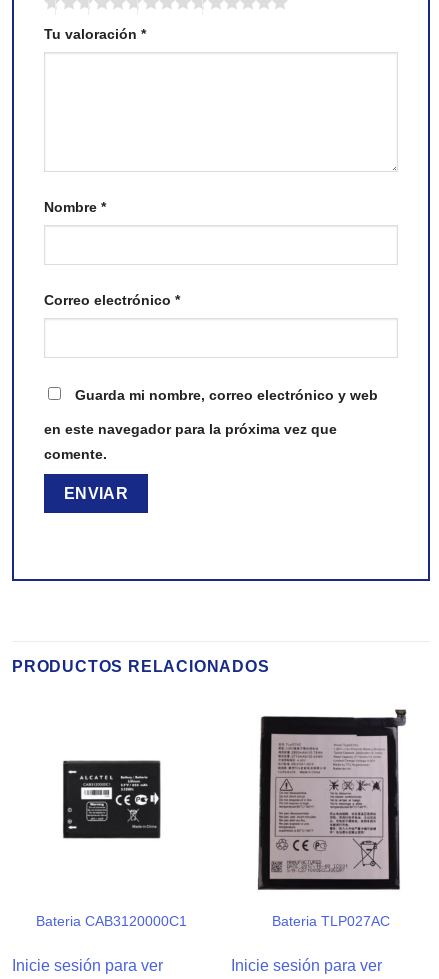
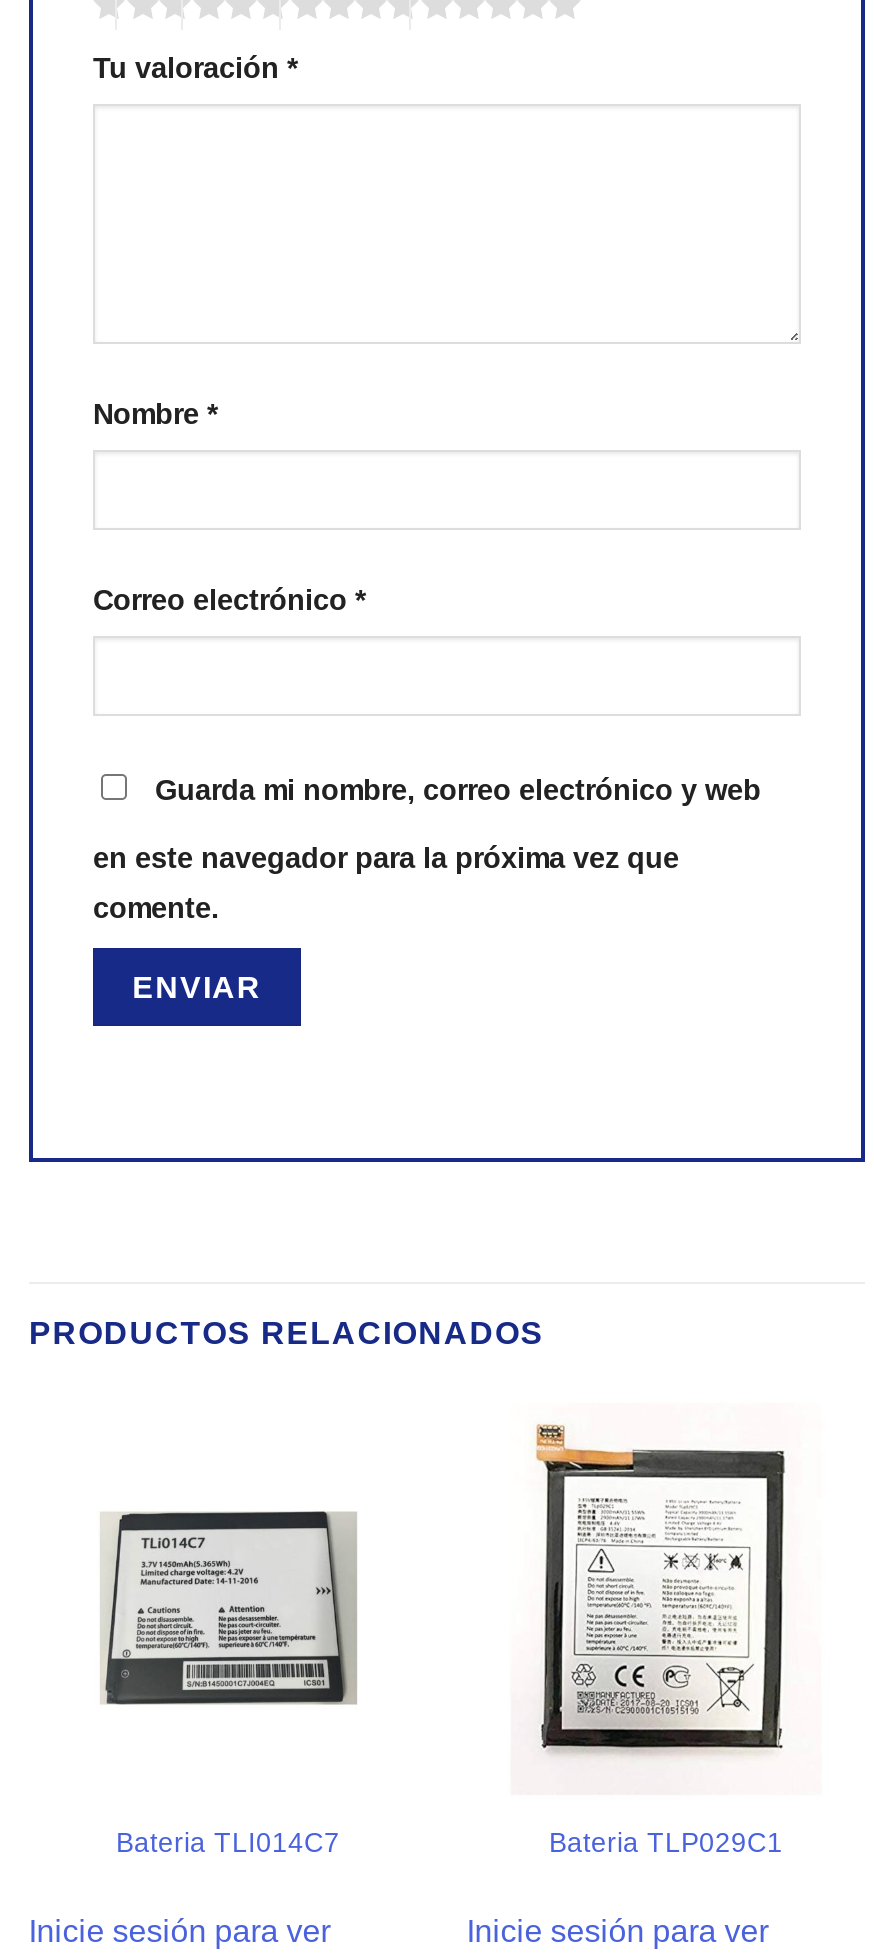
[257,709,407,929] [image] | Bateria TLP027AC -> [521,1420,817,1859] [image] | Bateria TLP029C1
[49,756,176,852] [image] -> [99,1510,359,1706] [image]
[36,914,187,929] Bateria CAB3120000C1 -> [116,1829,340,1859] Bateria TLI014C7

